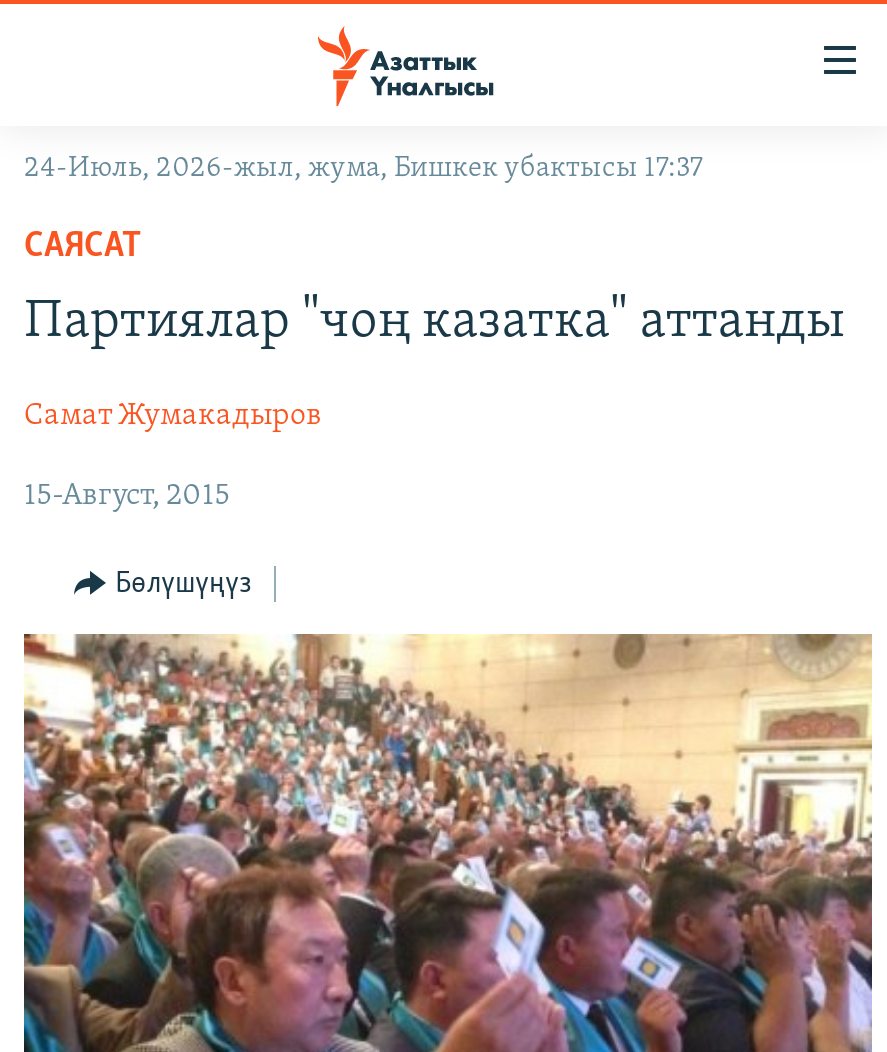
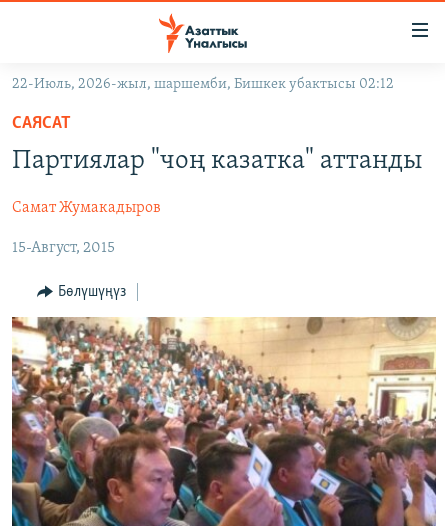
[24,154,702,184] 24-Июль, 2026-жыл, жума, Бишкек убактысы 17:37 -> [12,77,394,92] 22-Июль, 2026-жыл, шаршемби, Бишкек убактысы 02:12

